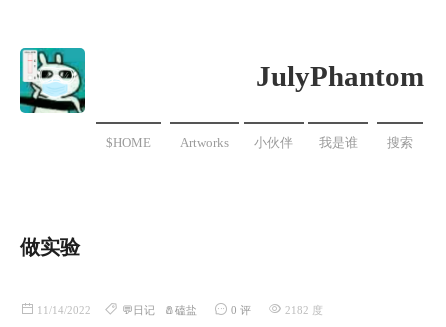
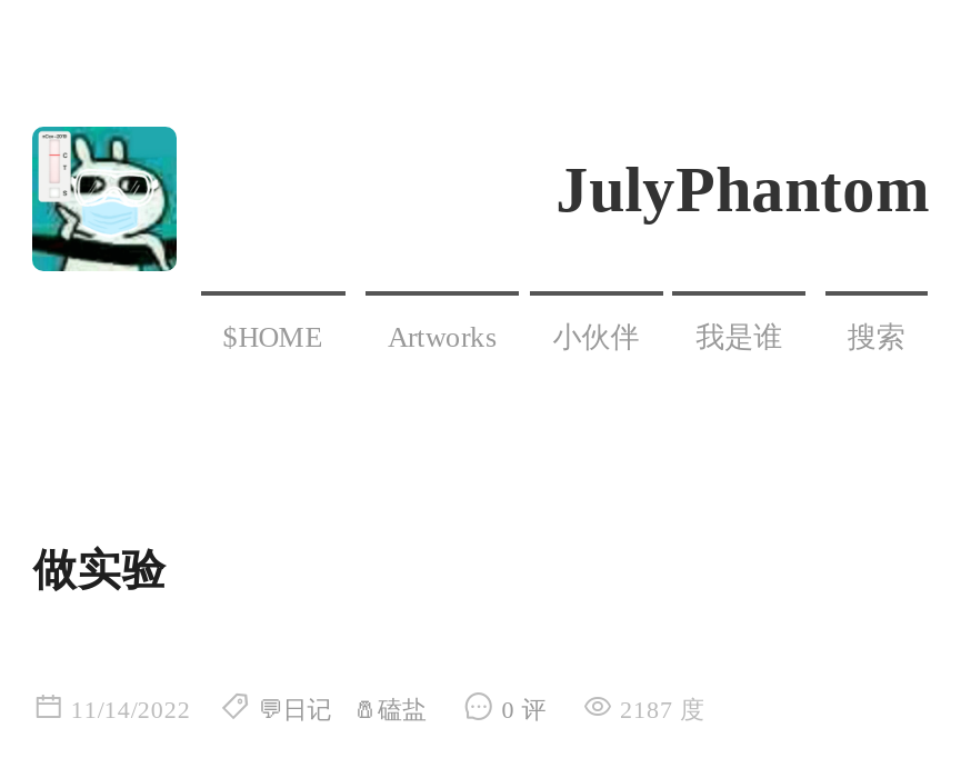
[281,304,322,316] 2182 度 -> [613,695,704,722] 2187 度

